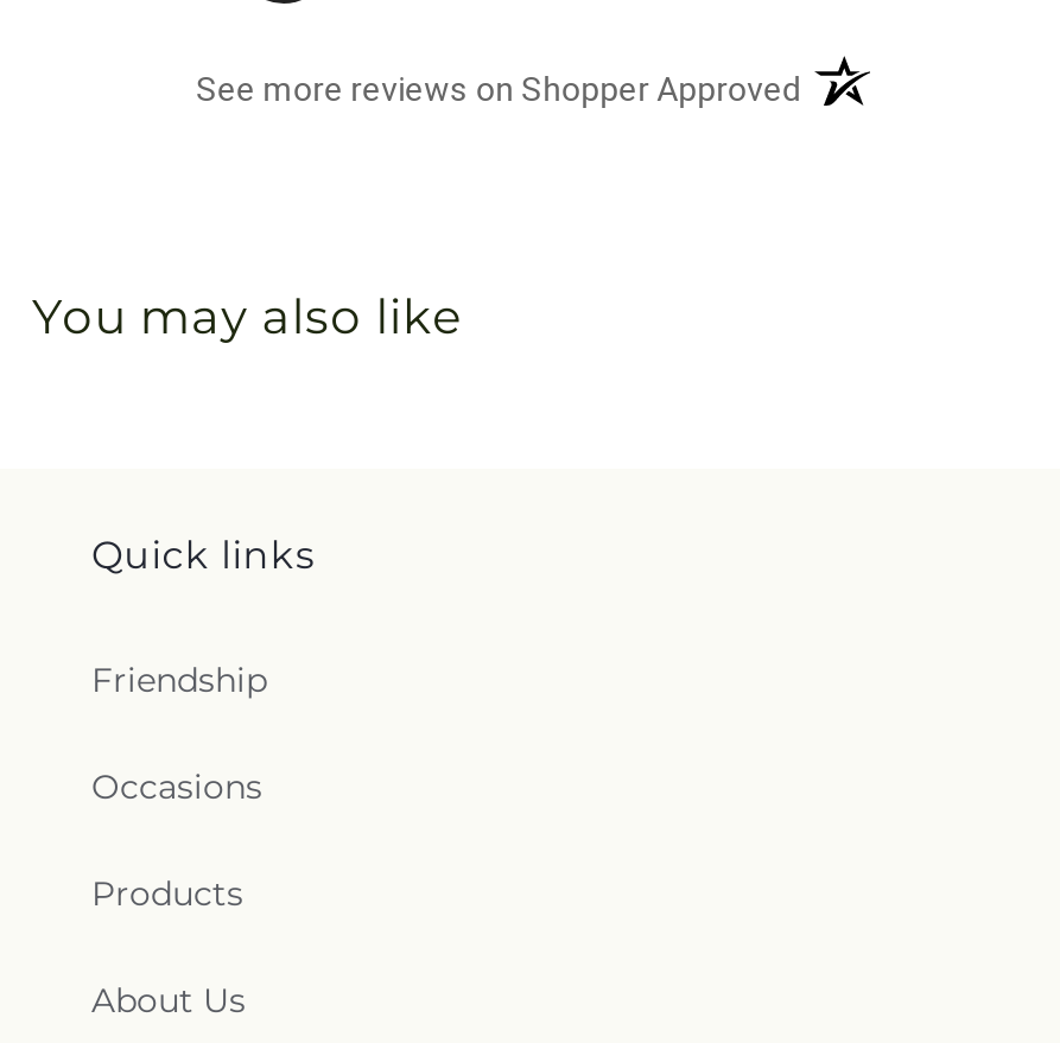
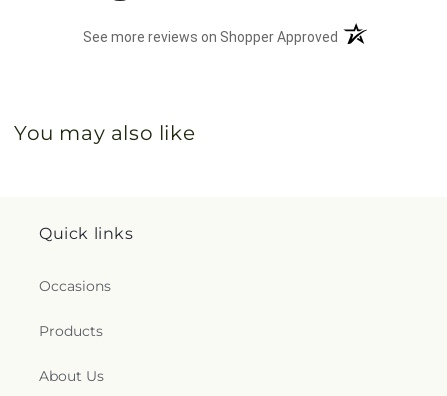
[91,659,267,701] Friendship -> none

